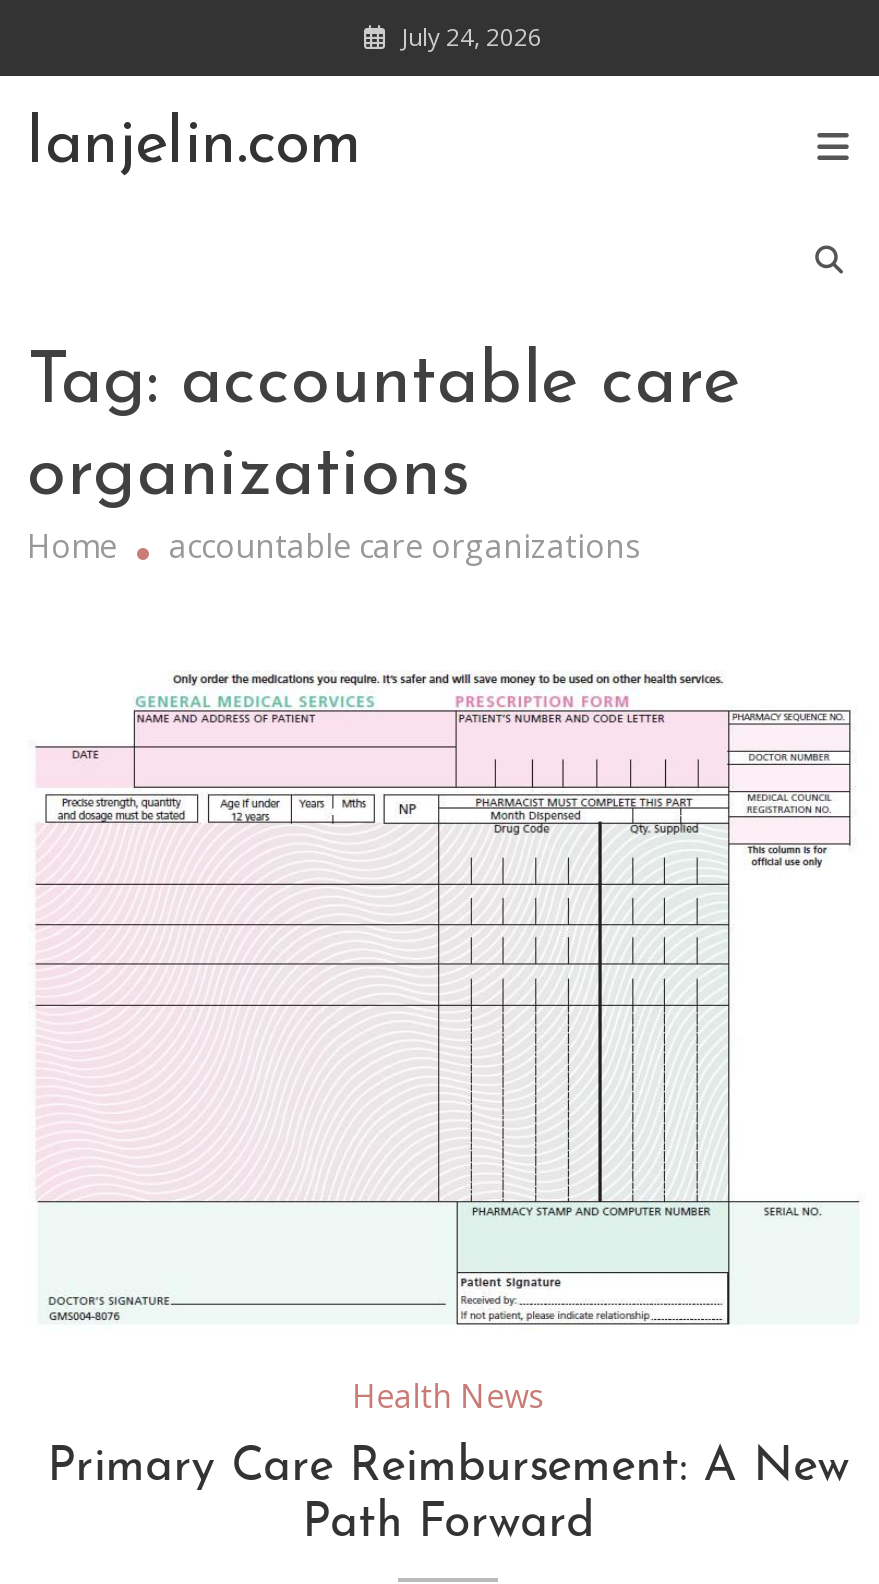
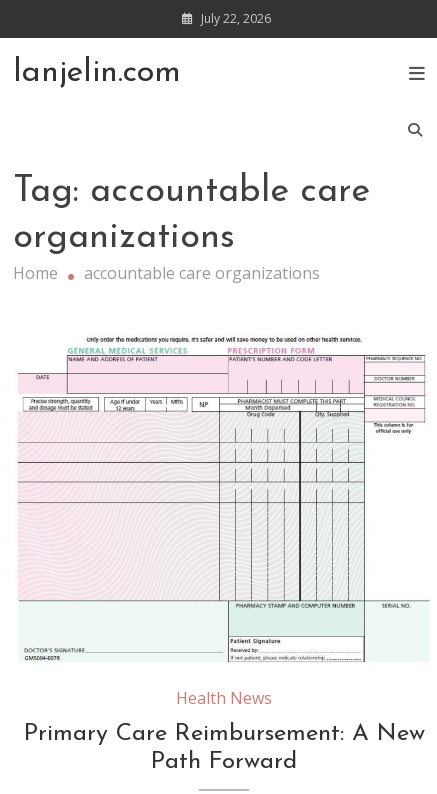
[396,20,542,54] July 24, 2026 -> [198,10,271,27] July 22, 2026

